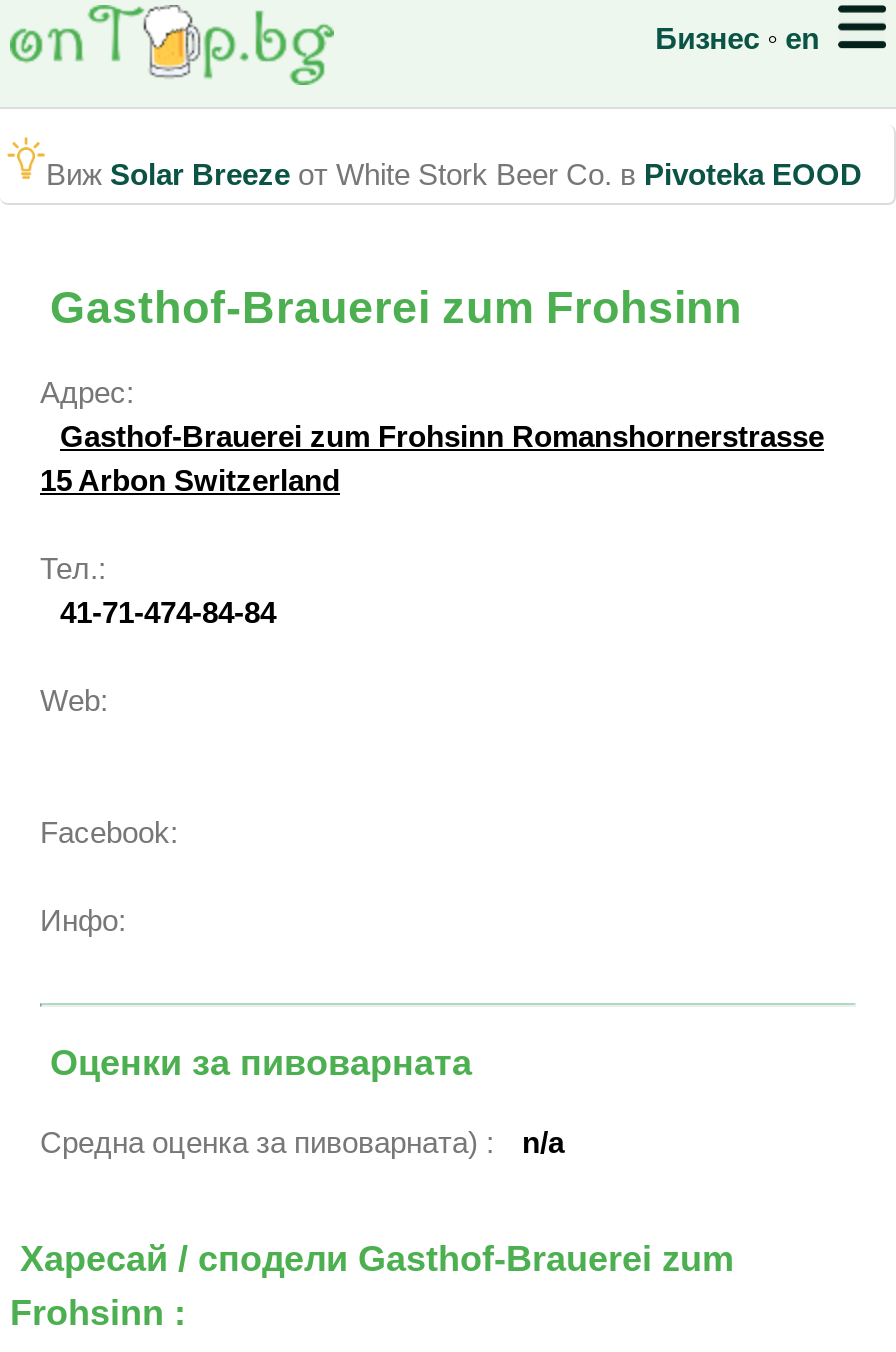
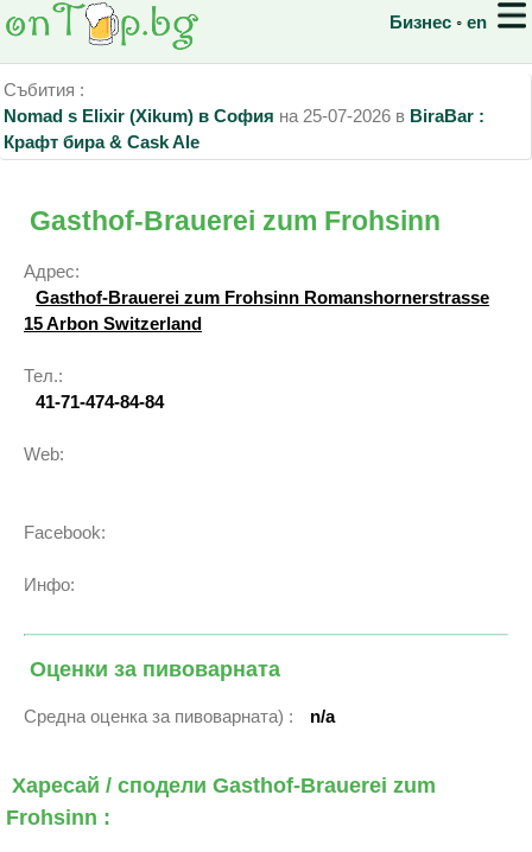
[46,157,862,191] Виж Solar Breeze от White Stork Beer Co. в Pivoteka EOOD -> [4,80,484,152] Събития : | Nomad s Elixir (Xikum) в София на 25-07-2026 в BiraBar : | Крафт бира & Cask Ale

